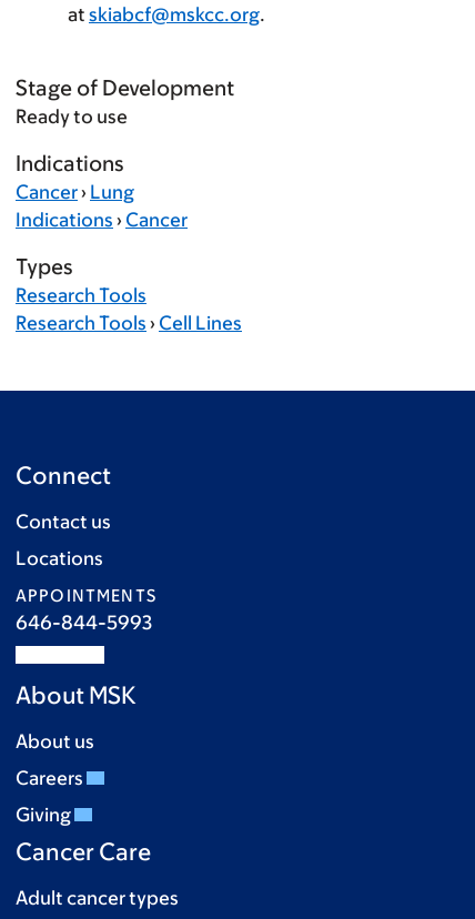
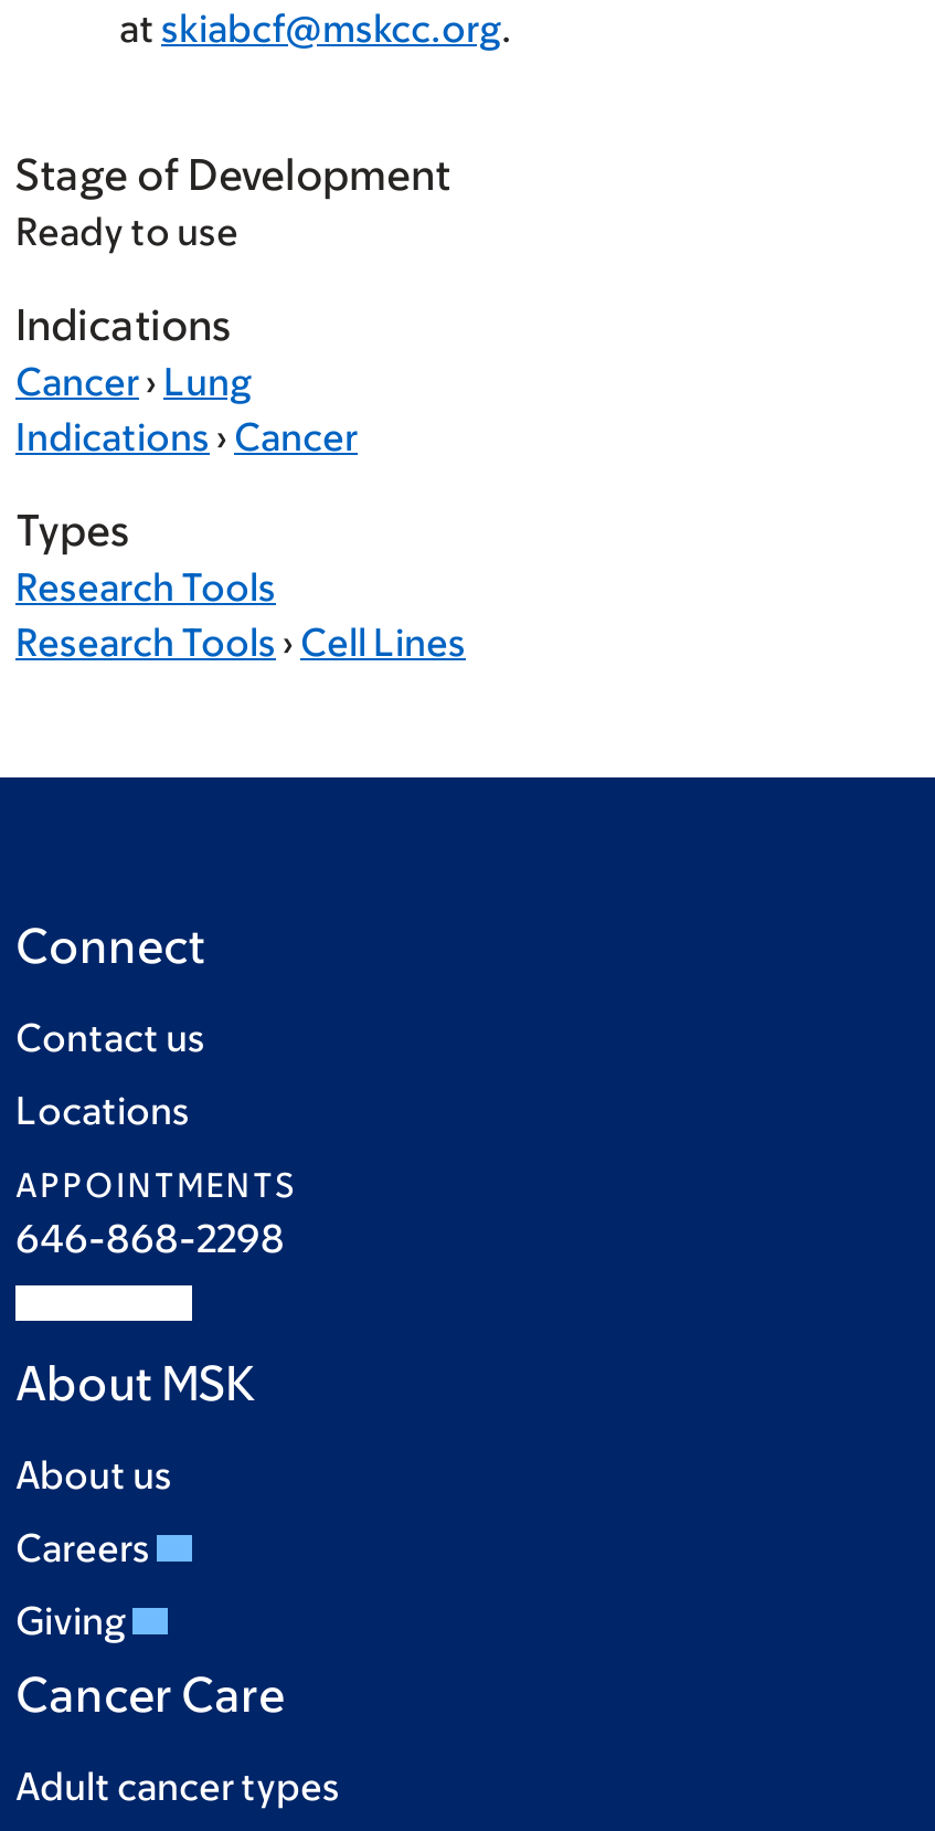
[16,612,152,634] 646-844-5993 -> [15,1217,285,1261] 646-868-2298

